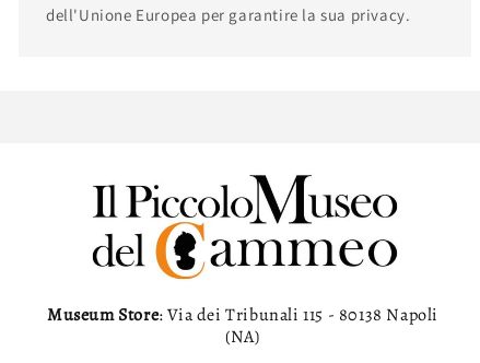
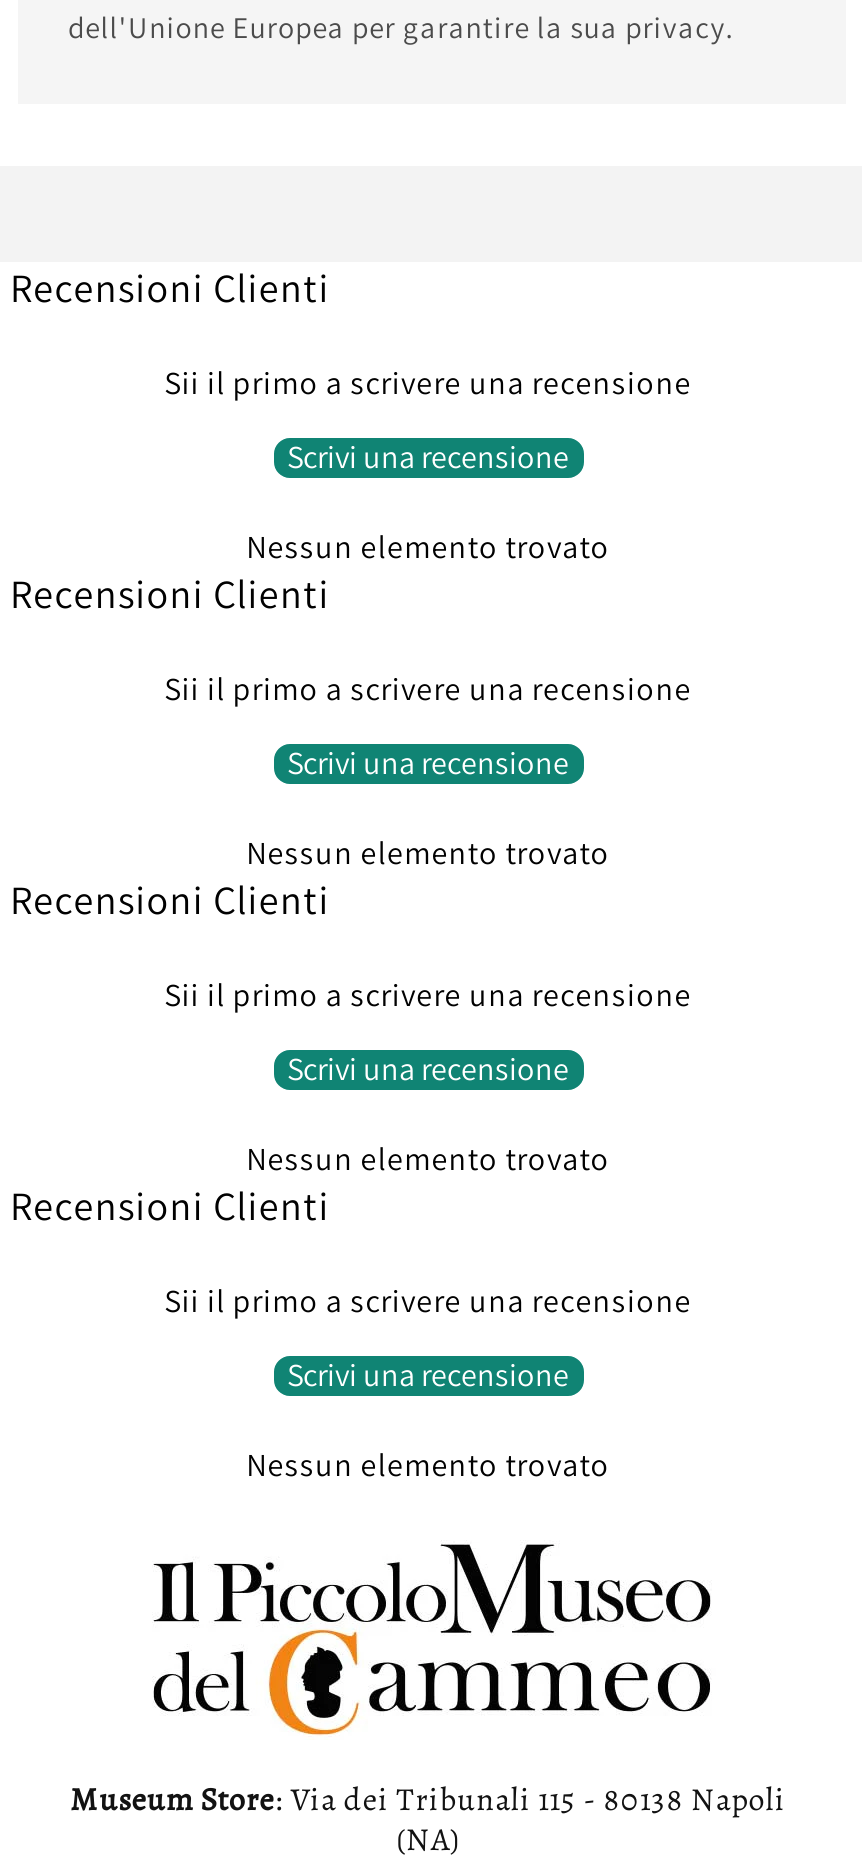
none -> [10,262,692,1486] Recensioni Clienti | Sii il primo a scrivere una recensione | Scrivi una recensione | Nessun elemento trovato | Recensioni Clienti | Sii il primo a scrivere una recensione | Scrivi una recensione | Nessun elemento trovato | Recensioni Clienti | Sii il primo a scrivere una recensione | Scrivi una recensione | Nessun elemento trovato | Recensioni Clienti | Sii il primo a scrivere una recensione | Scrivi una recensione | Nessun elemento trovato

